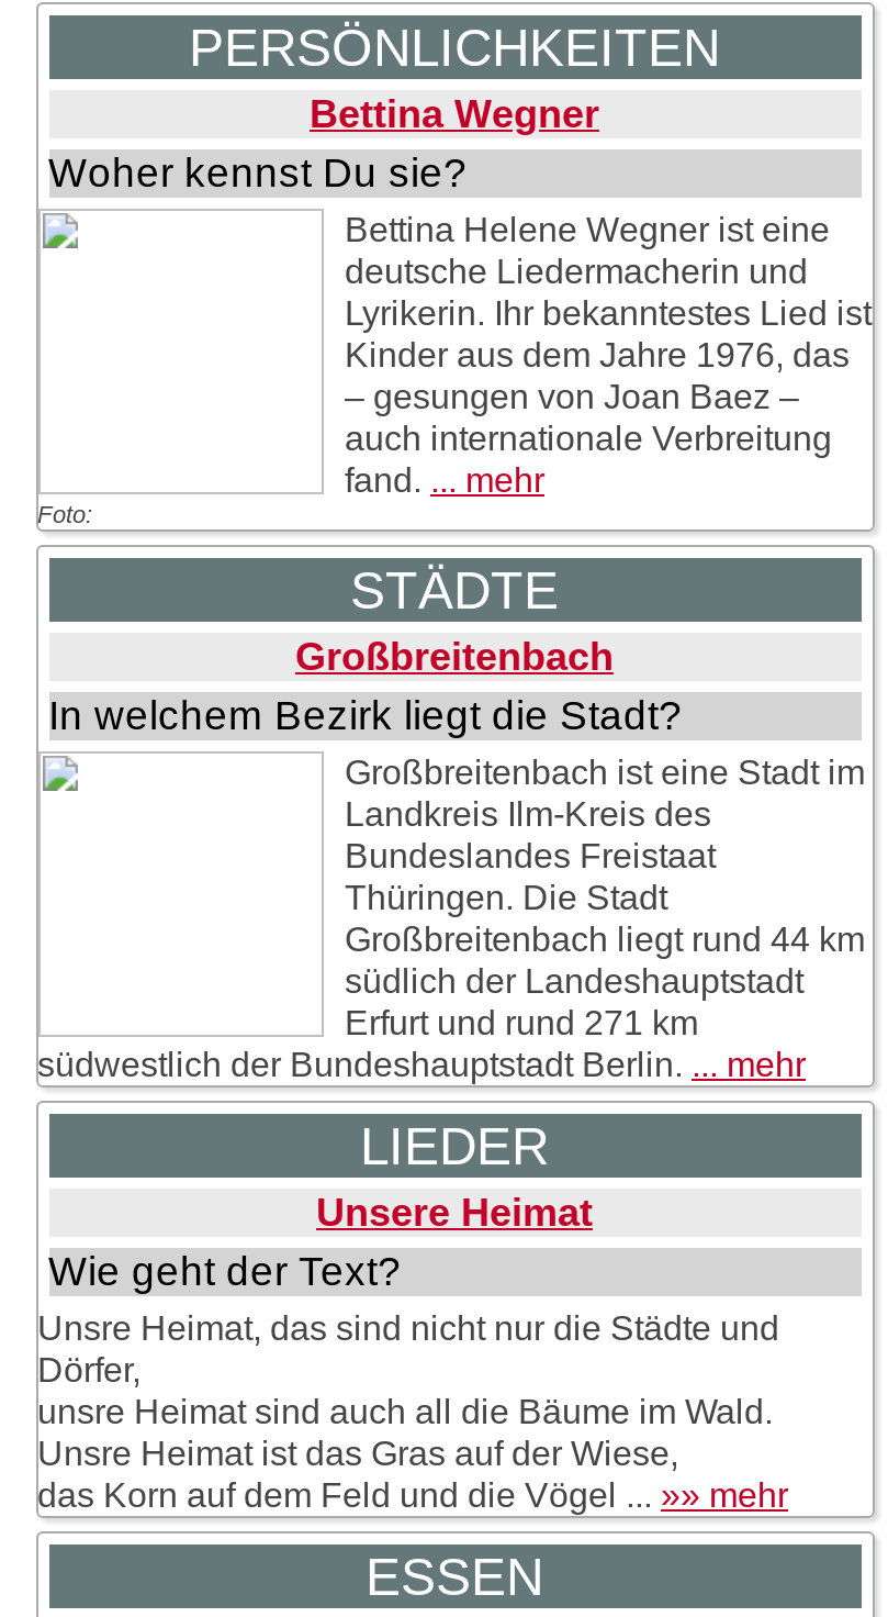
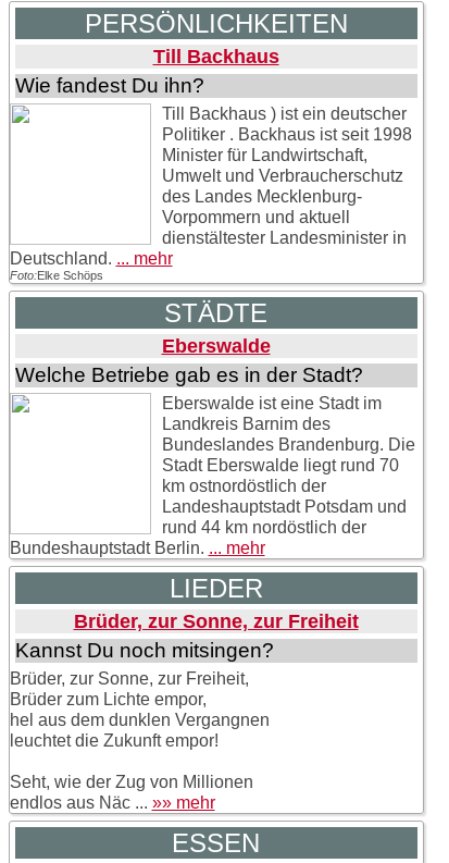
[37,93,872,528] Bettina Wegner | Woher kennst Du sie? | Bettina Helene Wegner ist eine | deutsche Liedermacherin und | Lyrikerin. Ihr bekanntestes Lied ist | Kinder aus dem Jahre 1976, das | – gesungen von Joan Baez – | auch internationale Verbreitung | fand.... mehr | Foto: -> [9,46,411,282] Till Backhaus | Wie fandest Du ihn? | Till Backhaus ) ist ein deutscher | Politiker . Backhaus ist seit 1998 | Minister für Landwirtschaft, | Umwelt und Verbraucherschutz | des Landes Mecklenburg- | Vorpommern und aktuell | dienstältester Landesminister in | Deutschland.... mehr | Foto:Elke Schöps
[37,636,865,1084] Großbreitenbach | In welchem Bezirk liegt die Stadt? | Großbreitenbach ist eine Stadt im | Landkreis Ilm-Kreis des | Bundeslandes Freistaat | Thüringen. Die Stadt | Großbreitenbach liegt rund 44 km | südlich der Landeshauptstadt | Erfurt und rund 271 km | südwestlich der Bundeshauptstadt Berlin. ... mehr -> [9,336,415,558] Eberswalde | Welche Betriebe gab es in der Stadt? | Eberswalde ist eine Stadt im | Landkreis Barnim des | Bundeslandes Brandenburg. Die | Stadt Eberswalde liegt rund 70 | km ostnordöstlich der | Landeshauptstadt Potsdam und | rund 44 km nordöstlich der | Bundeshauptstadt Berlin. ... mehr
[37,1191,788,1514] Unsere Heimat | Wie geht der Text? | Unsre Heimat, das sind nicht nur die Städte und | Dörfer, | unsre Heimat sind auch all die Bäume im Wald. | Unsre Heimat ist das Gras auf der Wiese, | das Korn auf dem Feld und die Vögel ...»» mehr -> [9,611,358,812] Brüder, zur Sonne, zur Freiheit | Kannst Du noch mitsingen? | Brüder, zur Sonne, zur Freiheit, | Brüder zum Lichte empor, | hel aus dem dunklen Vergangnen | leuchtet die Zukunft empor! | Seht, wie der Zug von Millionen | endlos aus Näc ...»» mehr

